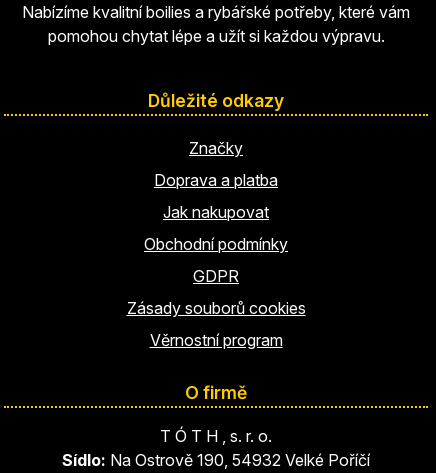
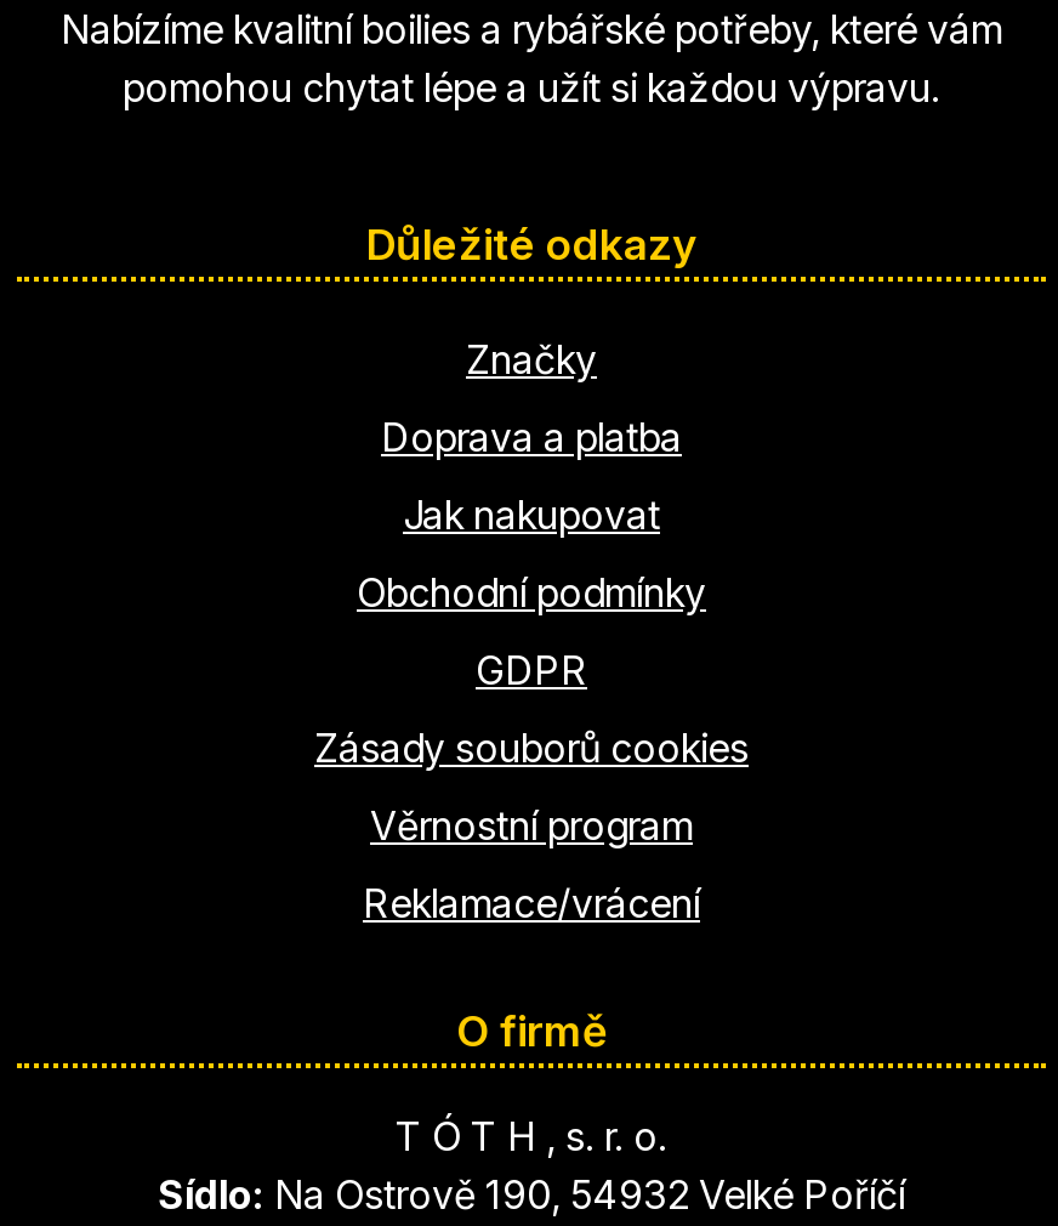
none -> [363,879,700,928] Reklamace/vrácení

